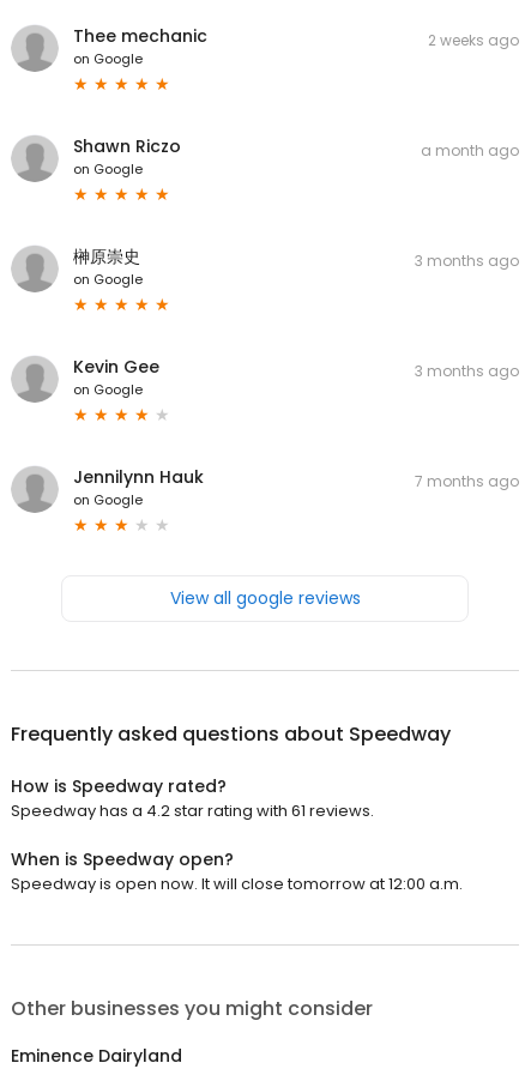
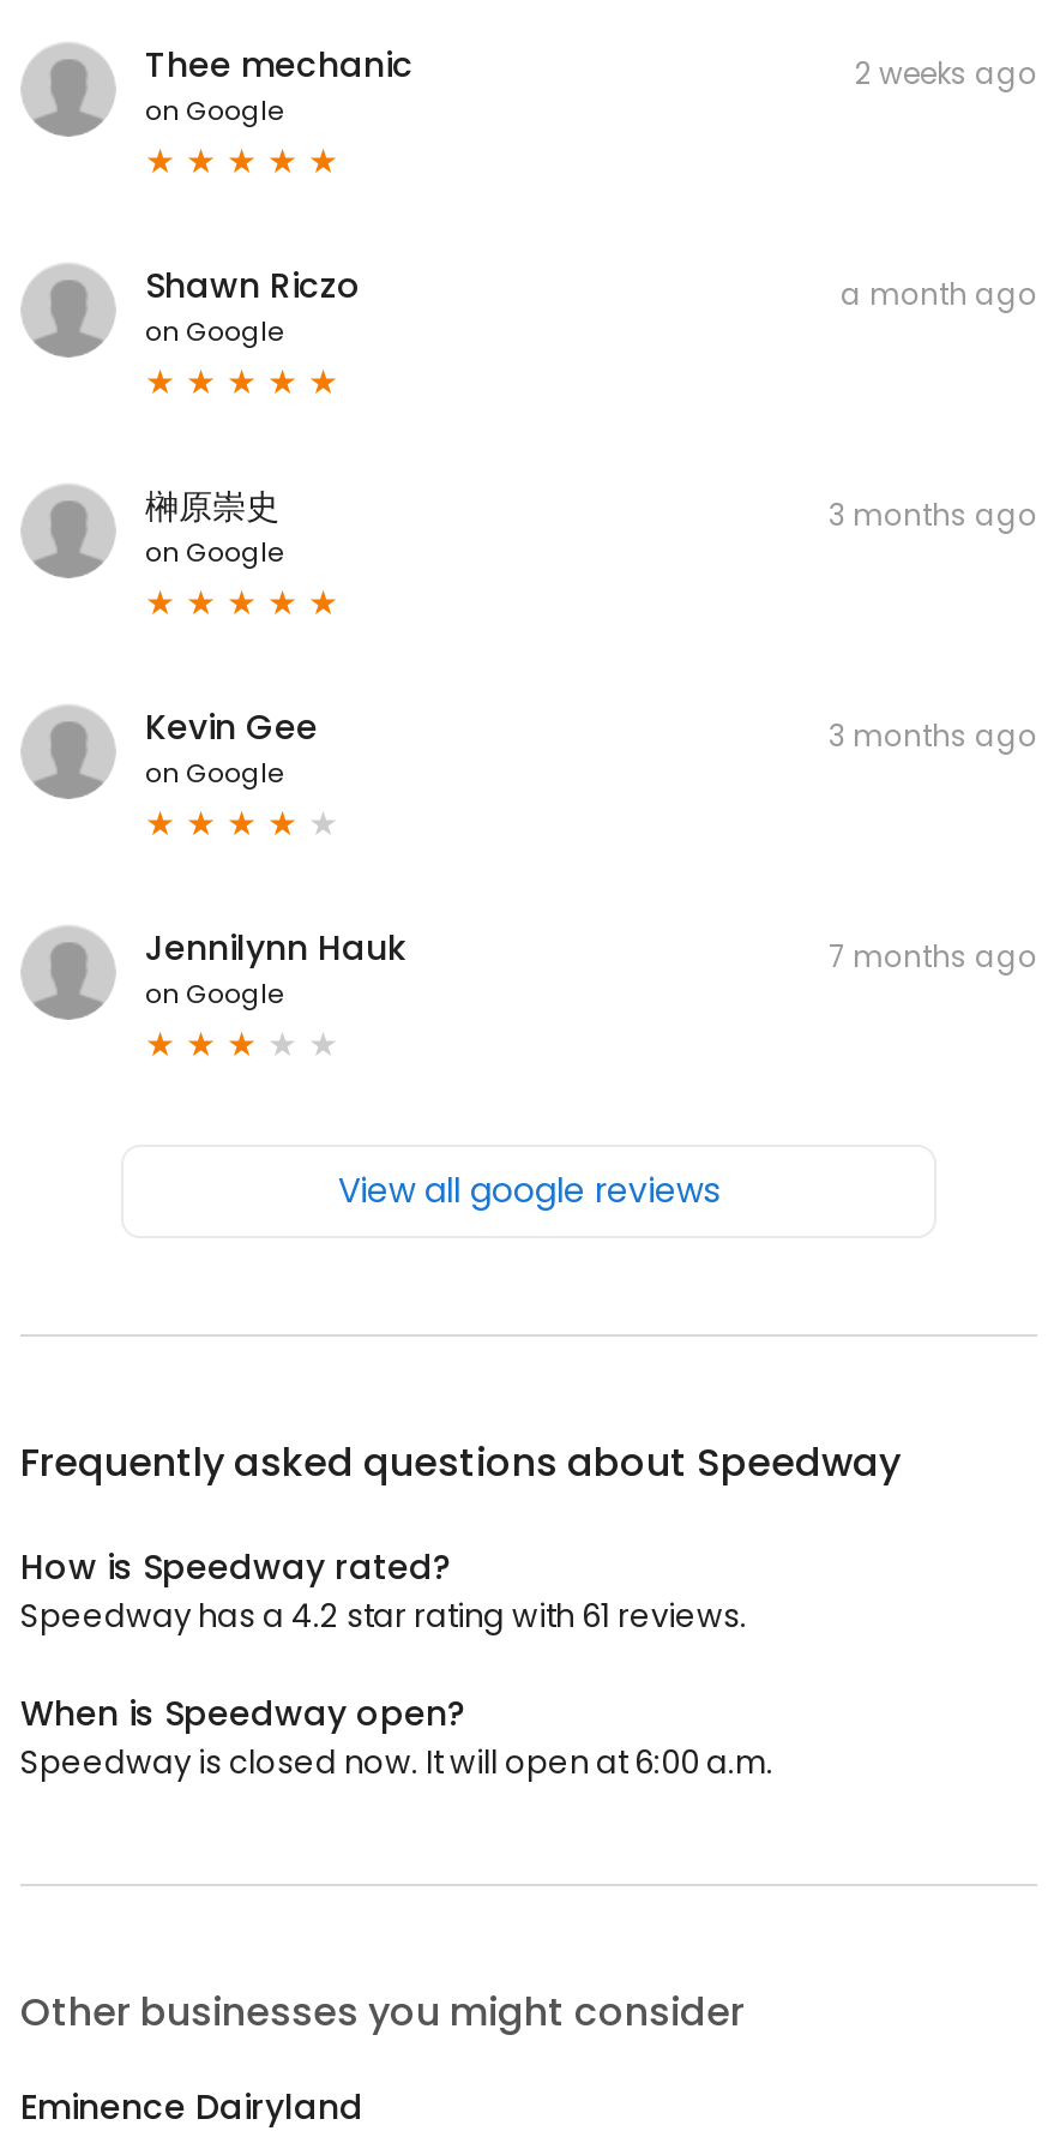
[11,872,463,895] Speedway is open now. It will close tomorrow at 12:00 a.m. -> [20,1740,773,1785] Speedway is closed now. It will open at 6:00 a.m.

